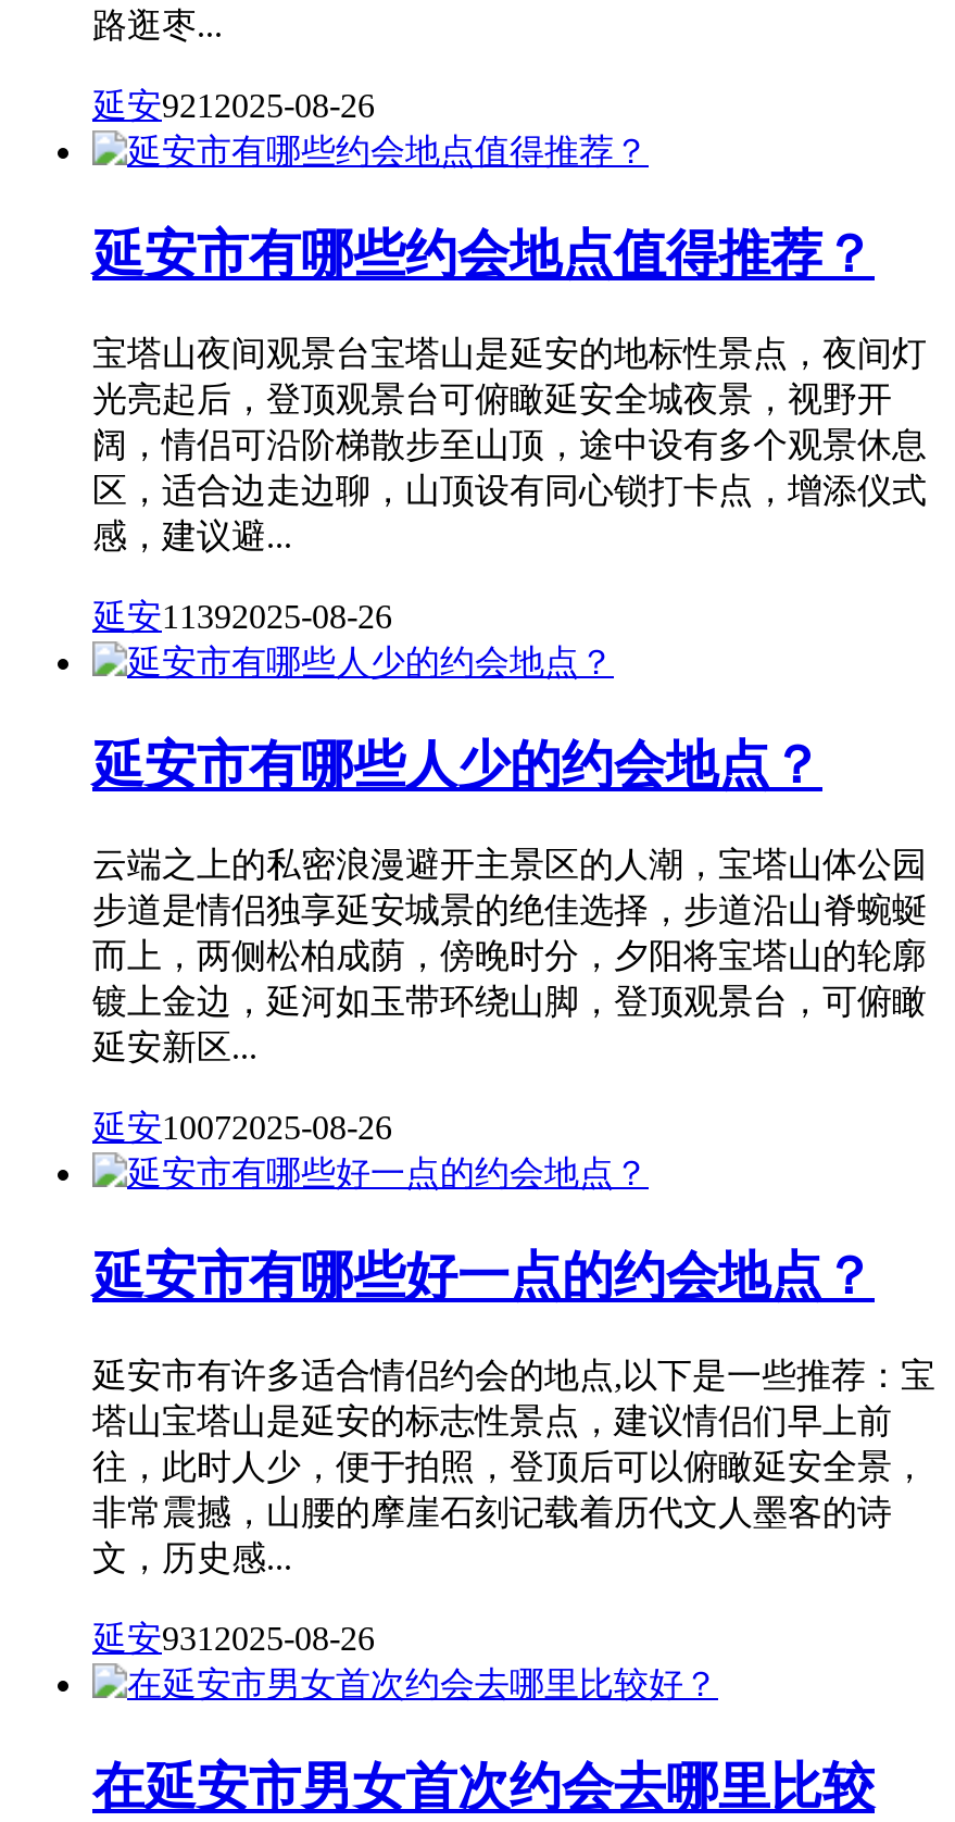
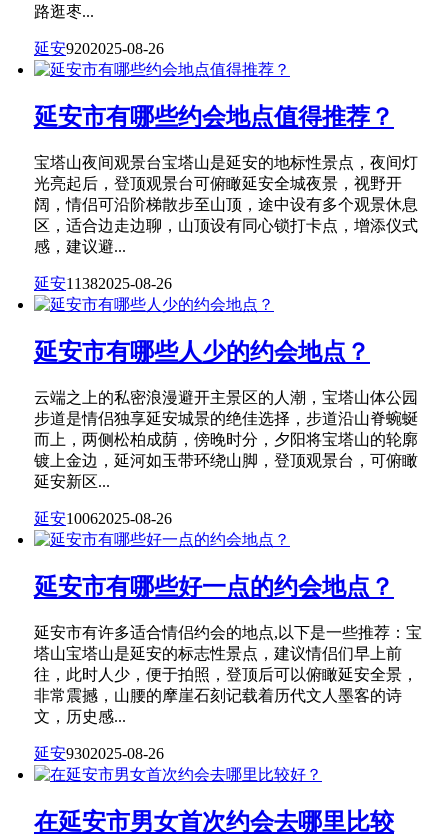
[92,88,375,125] 延安921 2025-08-26 -> [34,40,164,57] 延安920 2025-08-26
[92,598,392,635] 延安11392025-08-26 -> [34,275,172,292] 延安11382025-08-26
[92,1109,392,1146] 延安10072025-08-26 -> [34,510,172,527] 延安10062025-08-26
[92,1619,375,1656] 延安931 2025-08-26 -> [34,745,164,762] 延安930 2025-08-26

